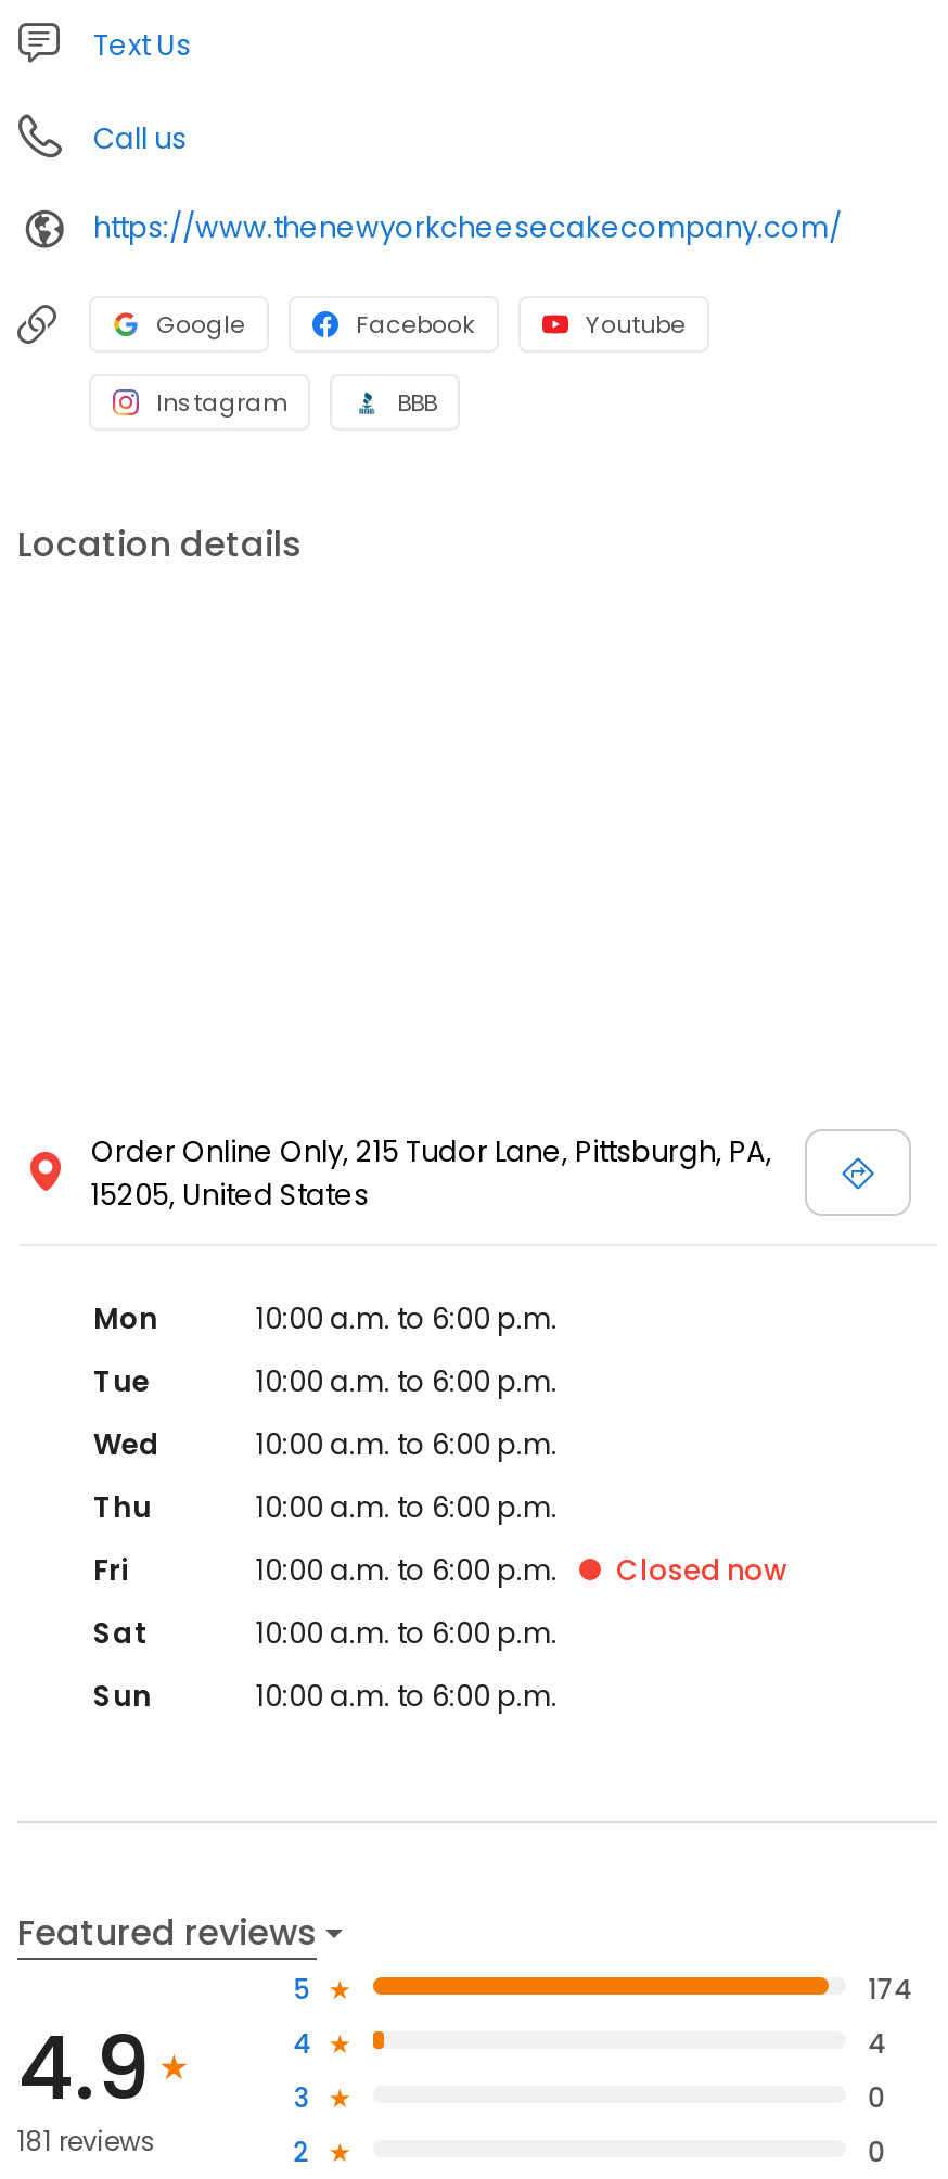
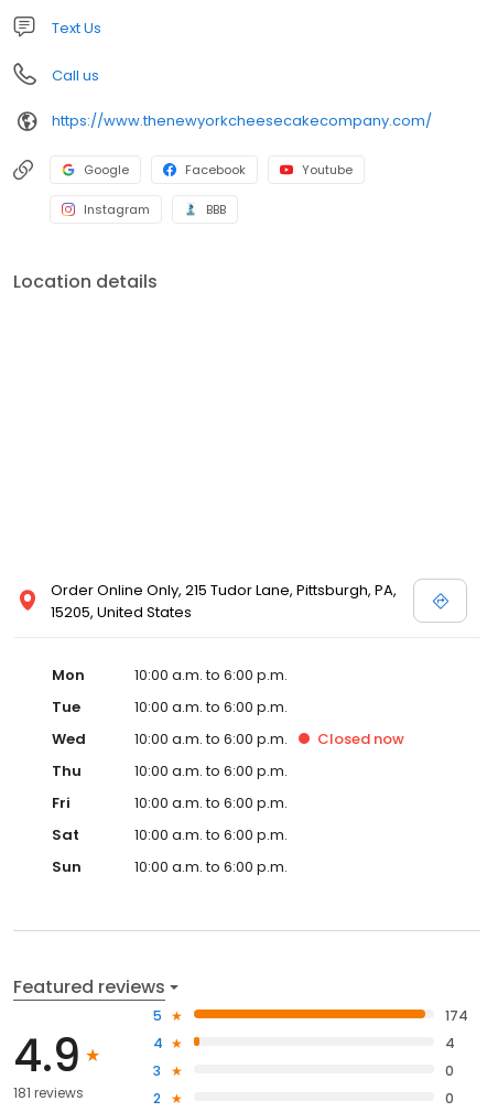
moved [616,1550,787,1591] -> [317,728,404,749]: Closed now

